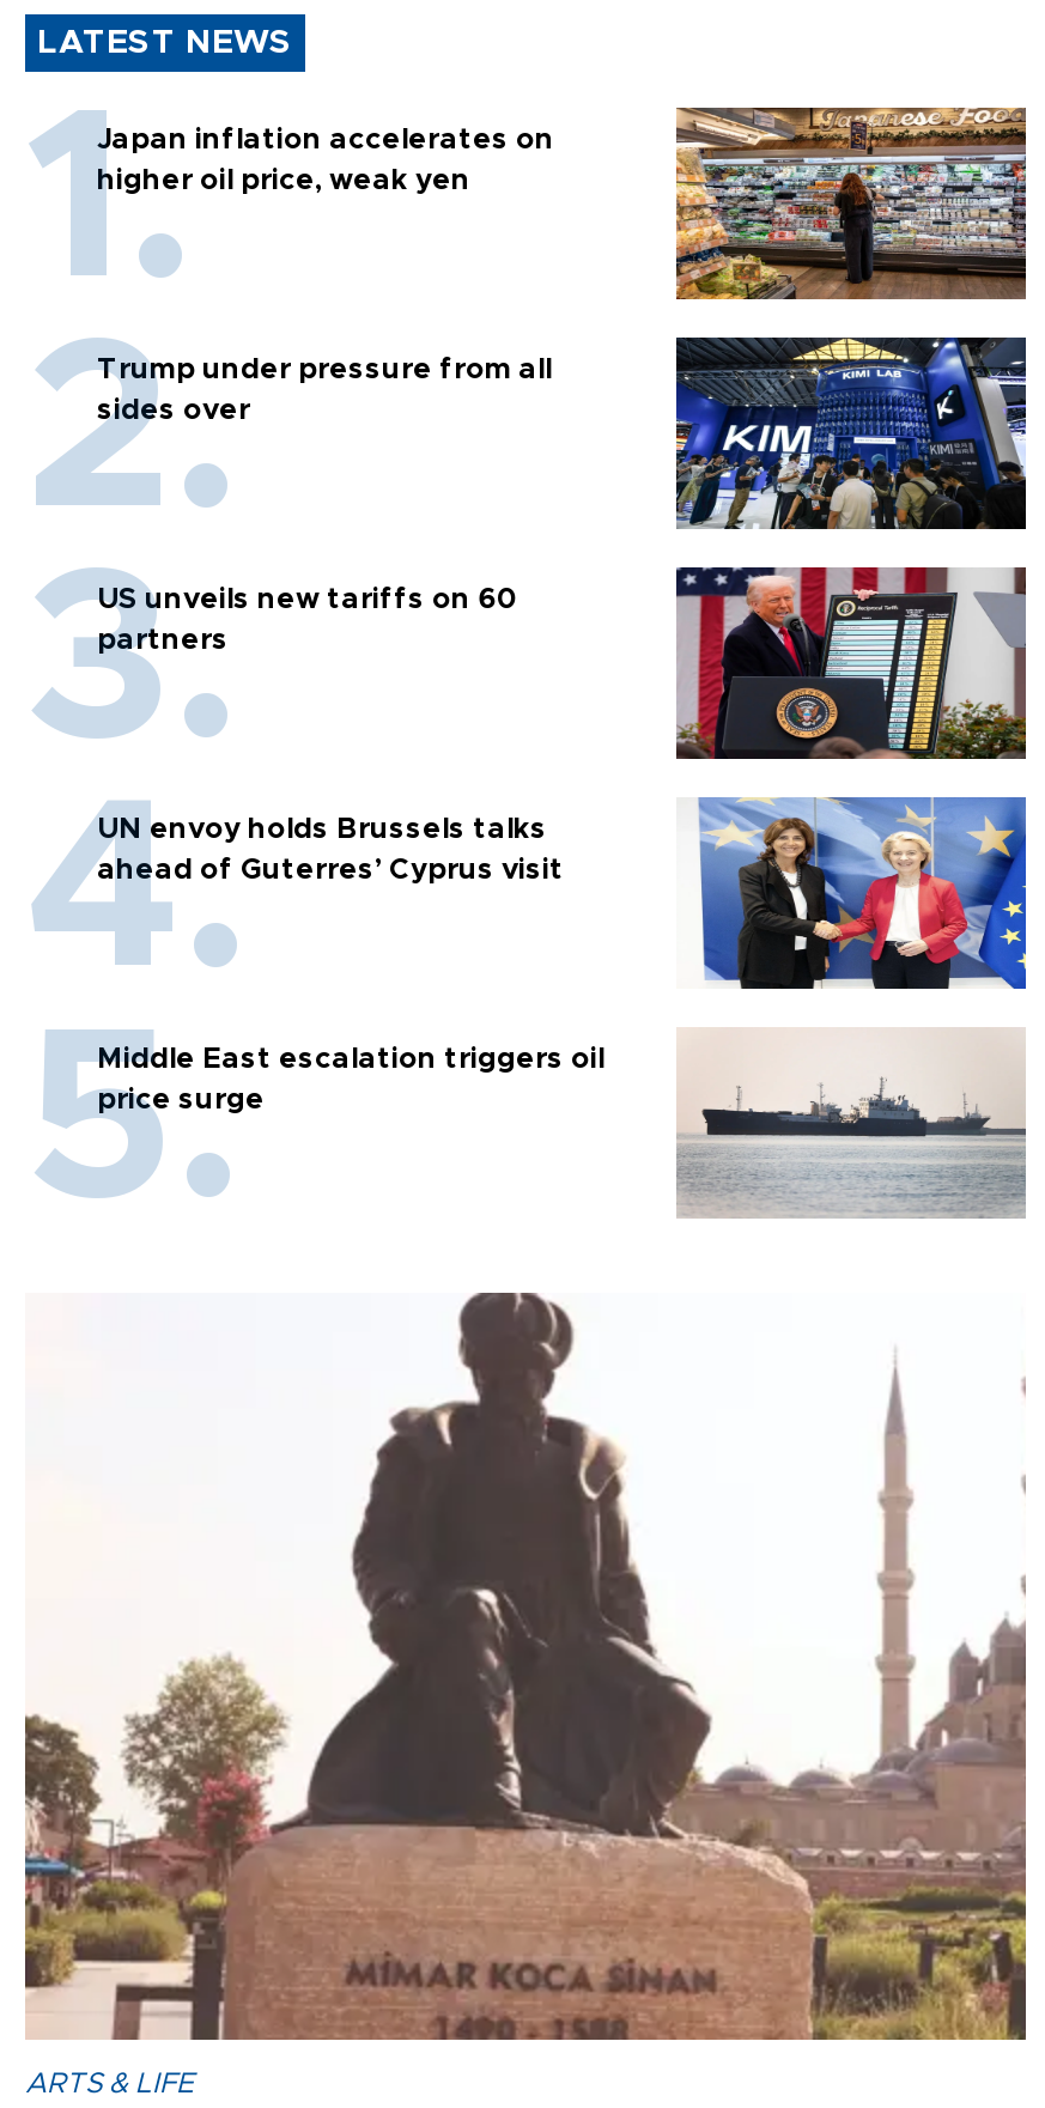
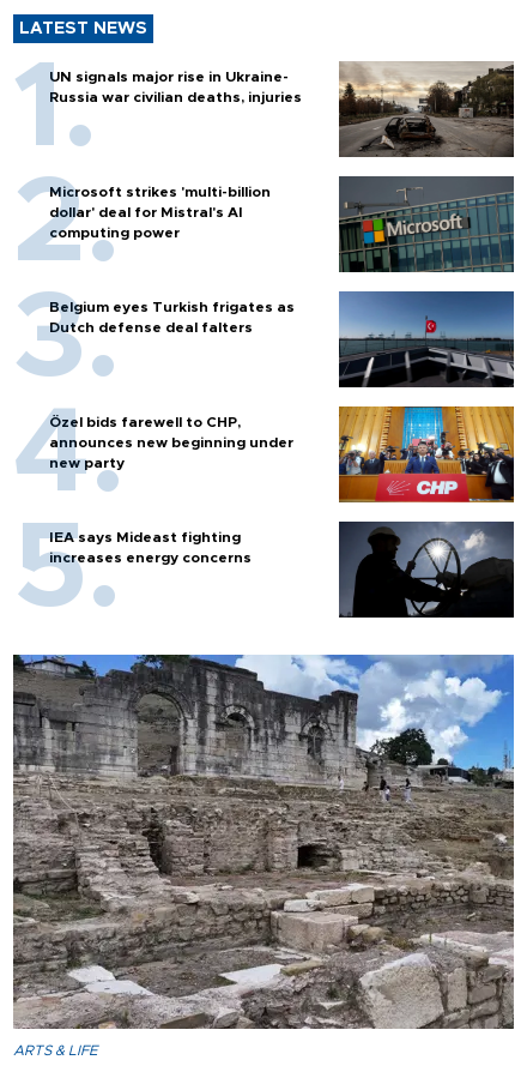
[674,108,1028,302] [image] -> [338,61,514,158] [image]
[97,125,554,194] Japan inflation accelerates on | higher oil price, weak yen -> [49,70,302,105] UN signals major rise in Ukraine- | Russia war civilian deaths, injuries
[674,338,1026,531] [image] -> [339,176,515,273] [image]
[97,355,552,424] Trump under pressure from all | sides over -> [49,185,271,240] Microsoft strikes 'multi-billion | dollar' deal for Mistral's AI | computing power
[674,565,1026,761] [image] -> [338,290,514,389] [image]
[97,585,518,654] US unveils new tariffs on 60 | partners -> [49,300,295,335] Belgium eyes Turkish frigates as | Dutch defense deal falters
[676,795,1028,991] [image] -> [338,405,515,504] [image]
[97,814,564,884] UN envoy holds Brussels talks | ahead of Guterres’ Cyprus visit -> [49,415,293,470] Özel bids farewell to CHP, | announces new beginning under | new party
[676,1027,1028,1219] [image] -> [338,520,515,619] [image]
[97,1044,604,1114] Middle East escalation triggers oil | price surge -> [49,530,252,565] IEA says Mideast fighting | increases energy concerns
[25,1290,1026,2042] [image] -> [12,654,515,1030] [image]

